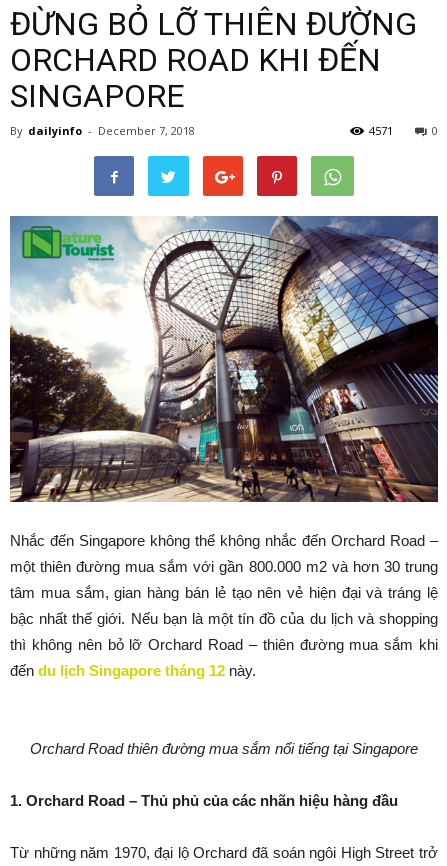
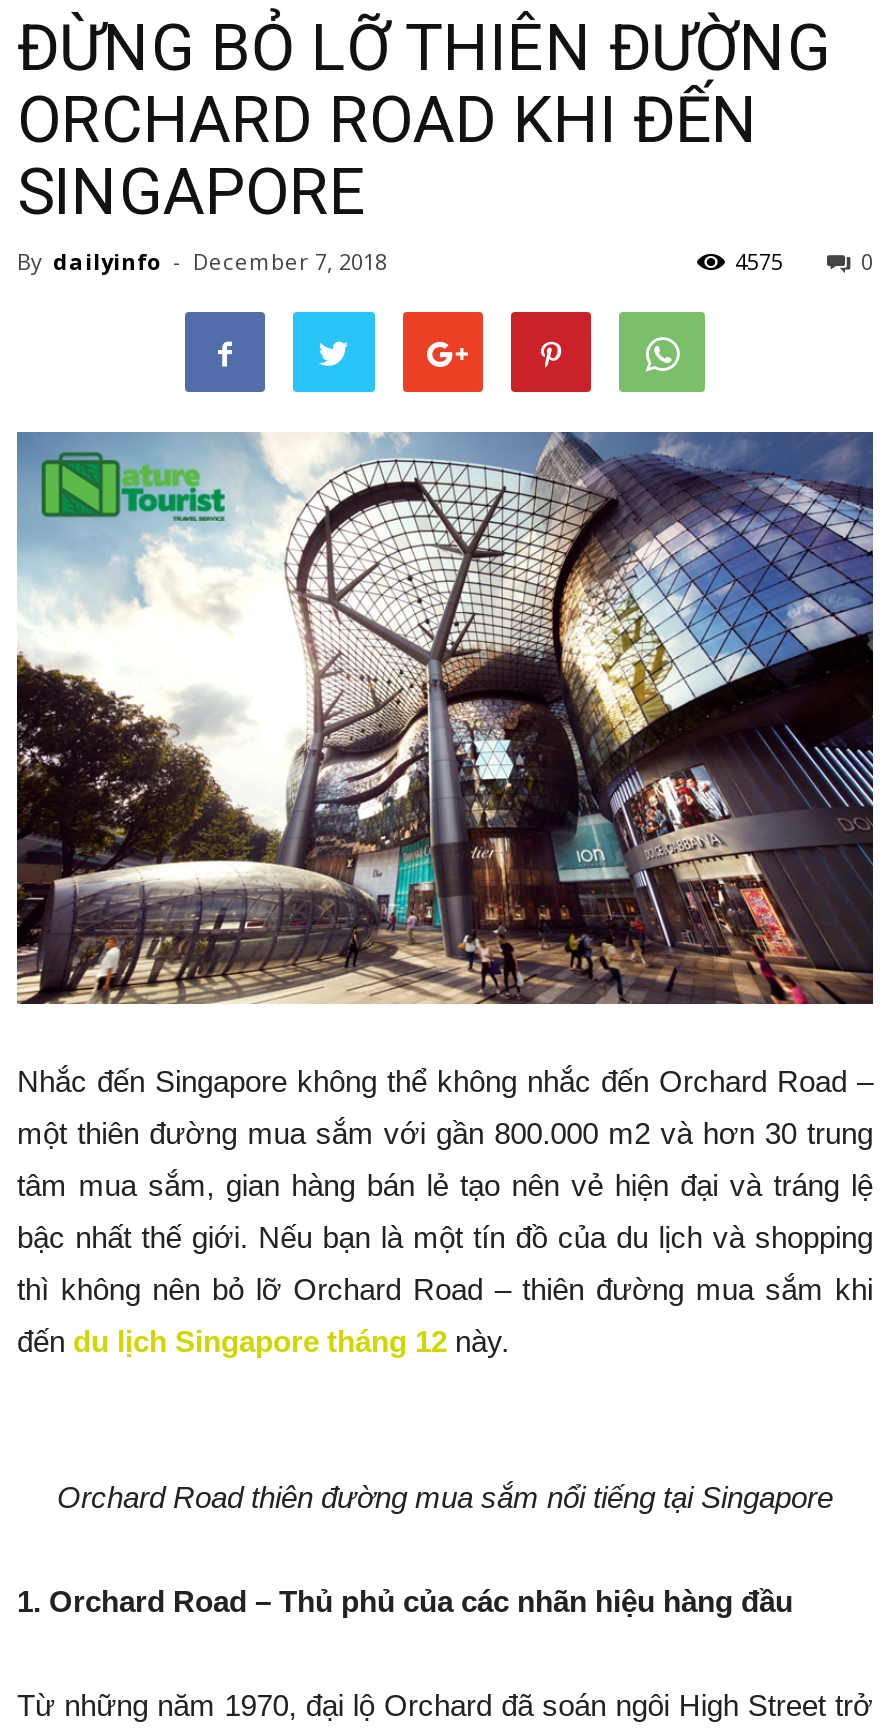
[369,123,393,138] 4571 -> [735,246,783,276] 4575

